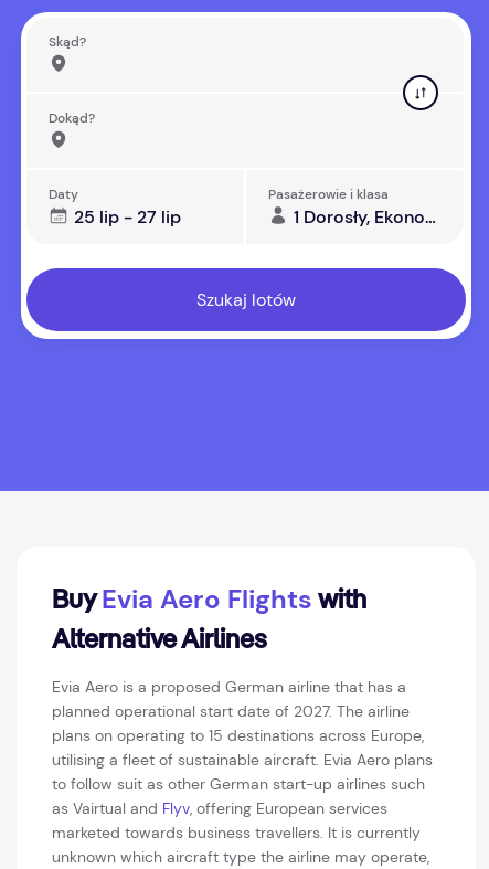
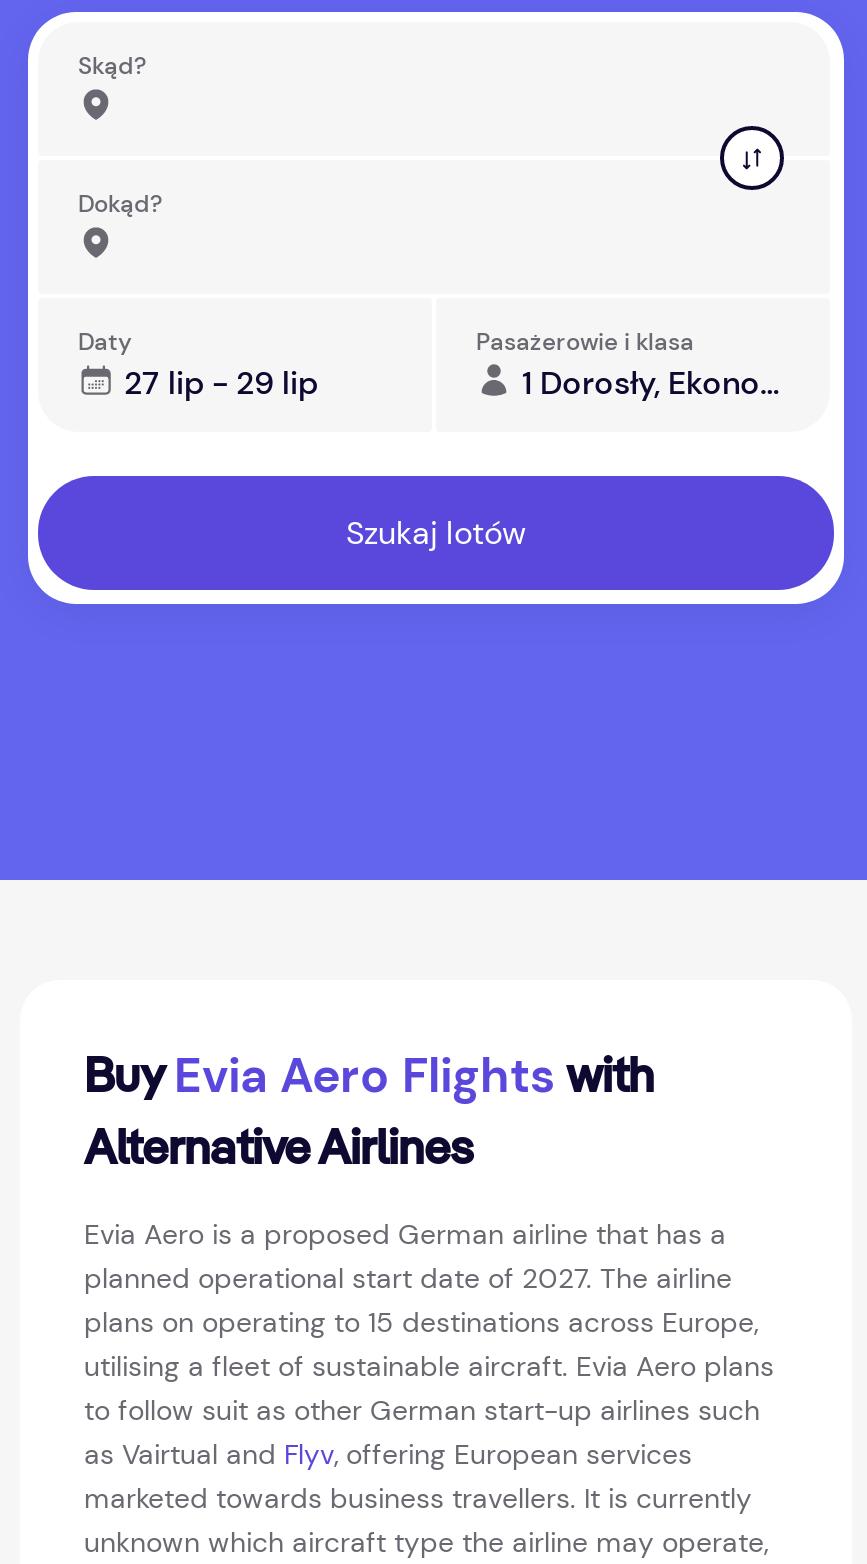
[74,205,181,229] 25 lip - 27 lip -> [124,362,318,404] 27 lip - 29 lip

